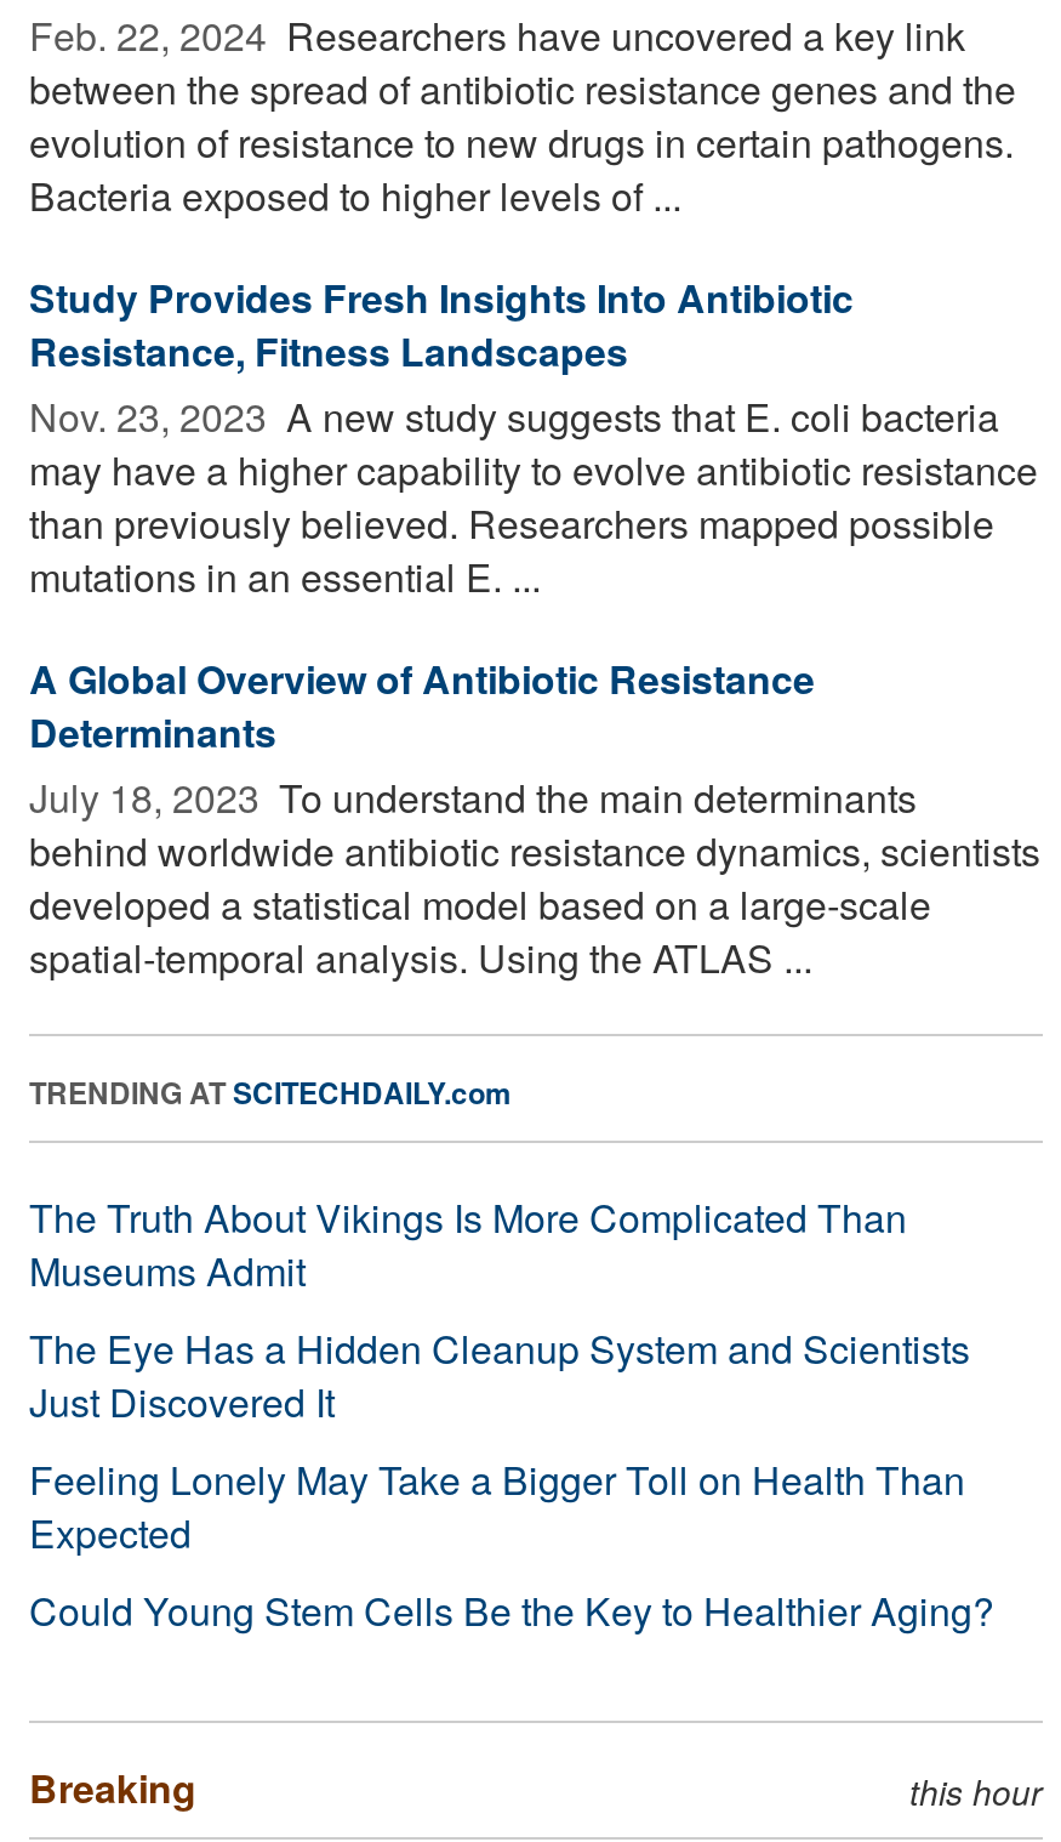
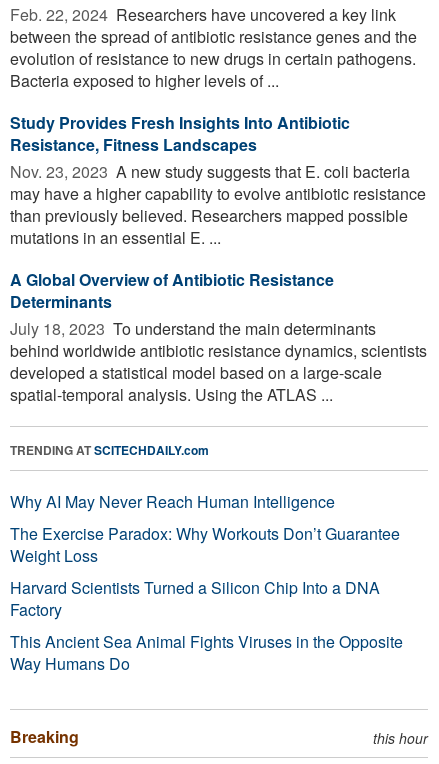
[29,1189,994,1638] The Truth About Vikings Is More Complicated Than | Museums Admit | The Eye Has a Hidden Cleanup System and Scientists | Just Discovered It | Feeling Lonely May Take a Bigger Toll on Health Than | Expected | Could Young Stem Cells Be the Key to Healthier Aging? -> [10,490,403,675] Why AI May Never Reach Human Intelligence | The Exercise Paradox: Why Workouts Don’t Guarantee | Weight Loss | Harvard Scientists Turned a Silicon Chip Into a DNA | Factory | This Ancient Sea Animal Fights Viruses in the Opposite | Way Humans Do

